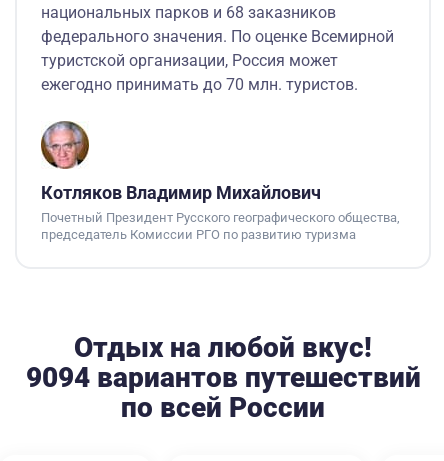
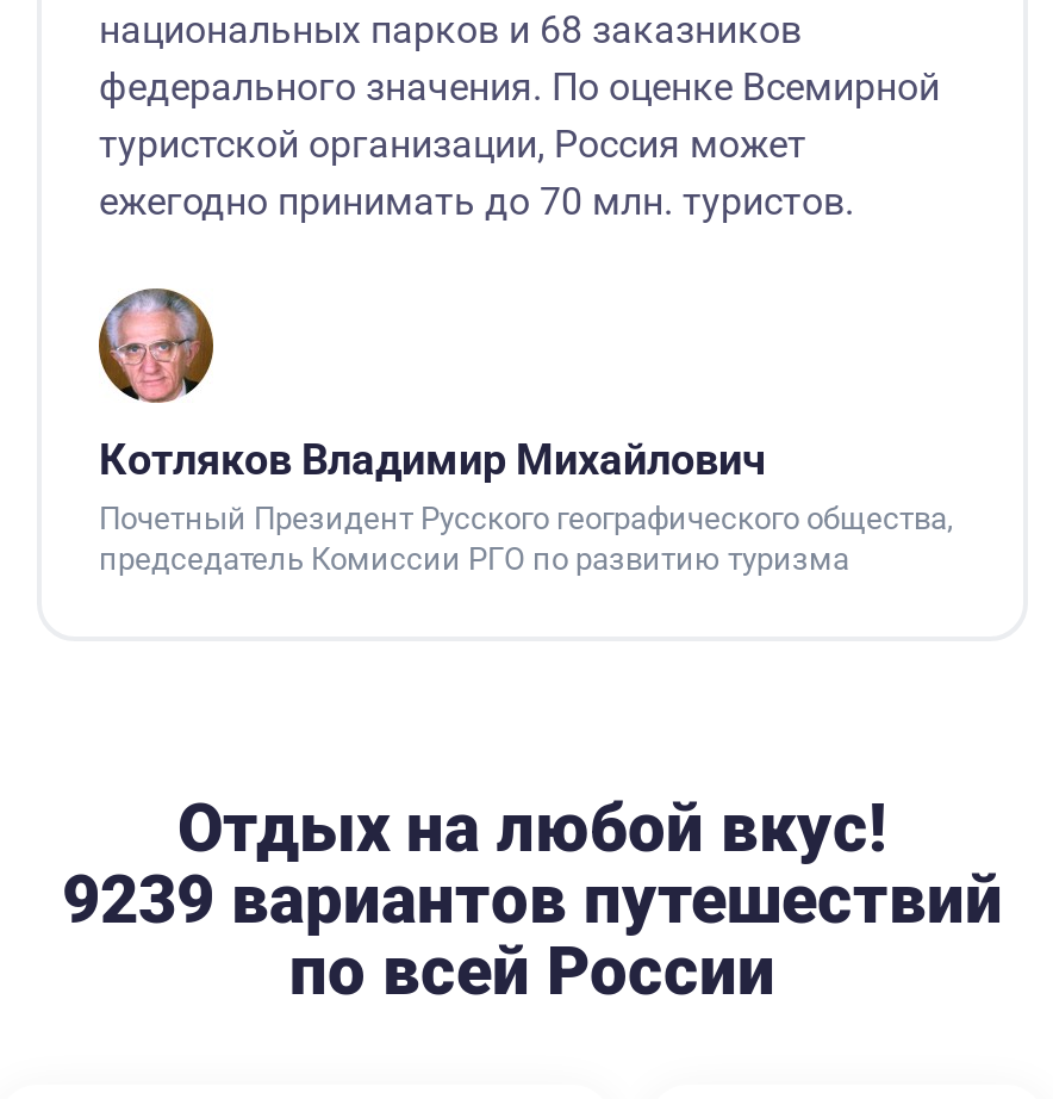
[25,361,420,394] 9094 вариантов путешествий -> [62,861,1003,940] 9239 вариантов путешествий

